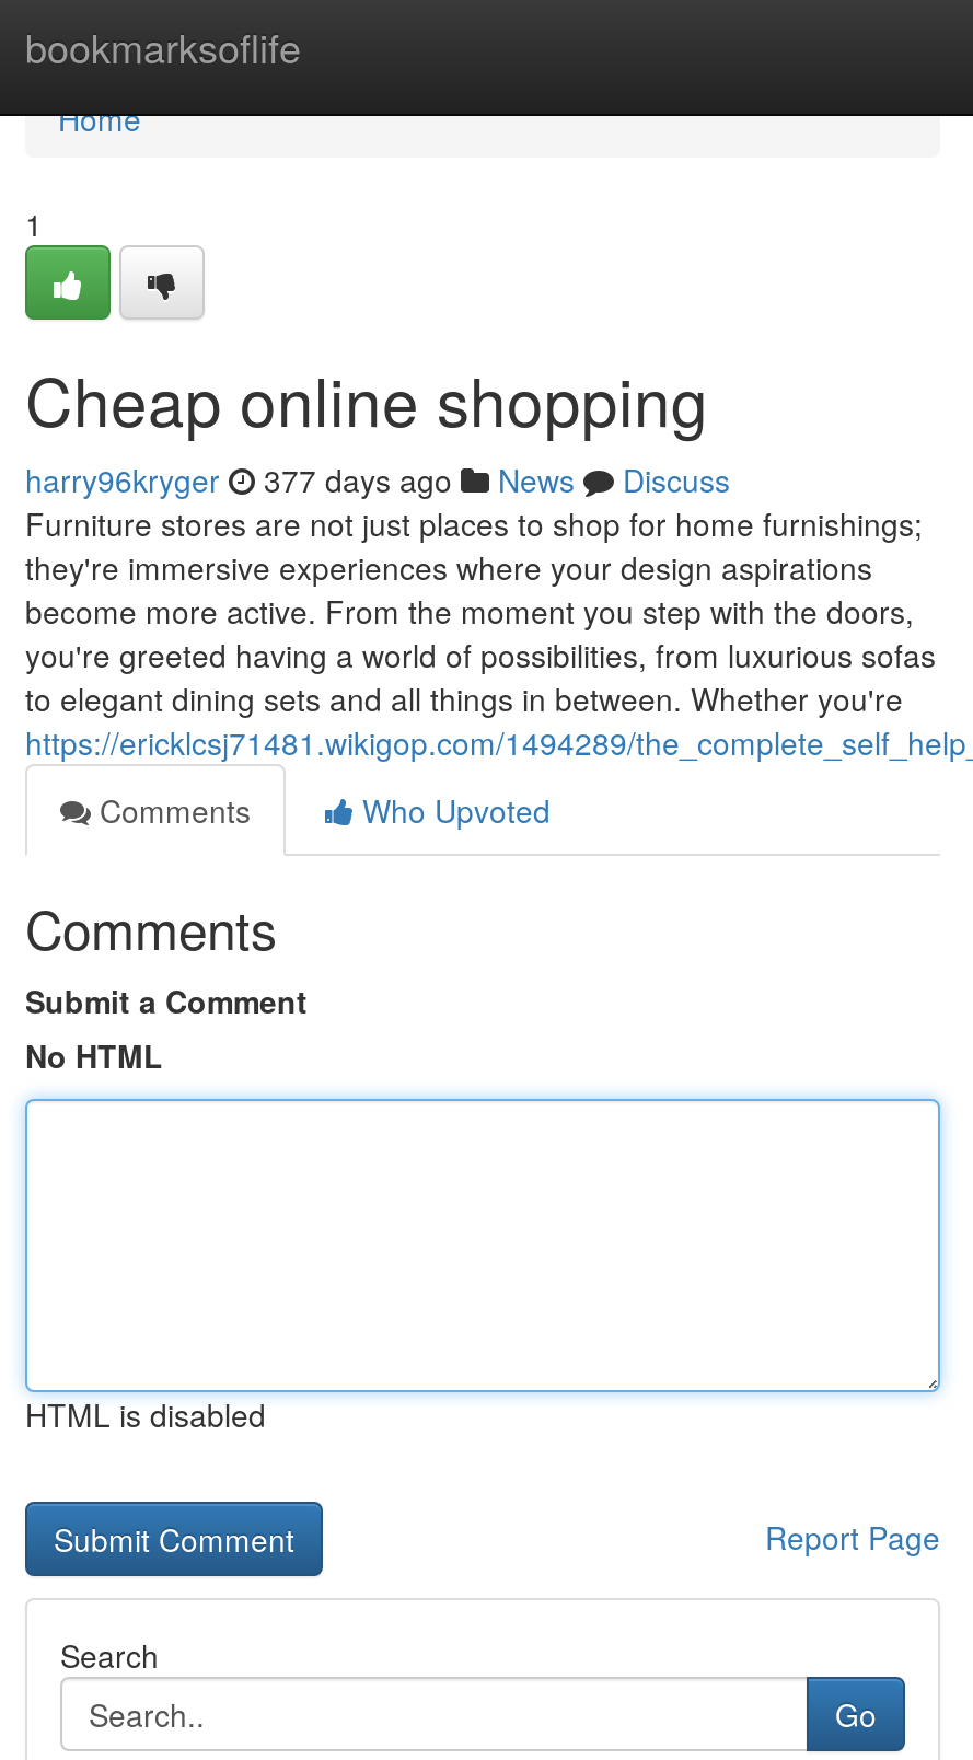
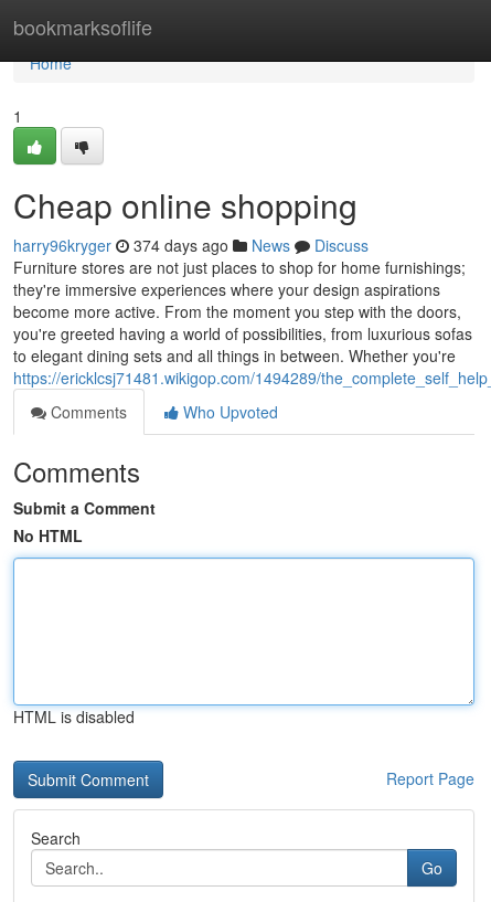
[25,458,730,501] harry96kryger 377 days ago News Discuss -> [13,234,369,256] harry96kryger 374 days ago News Discuss

